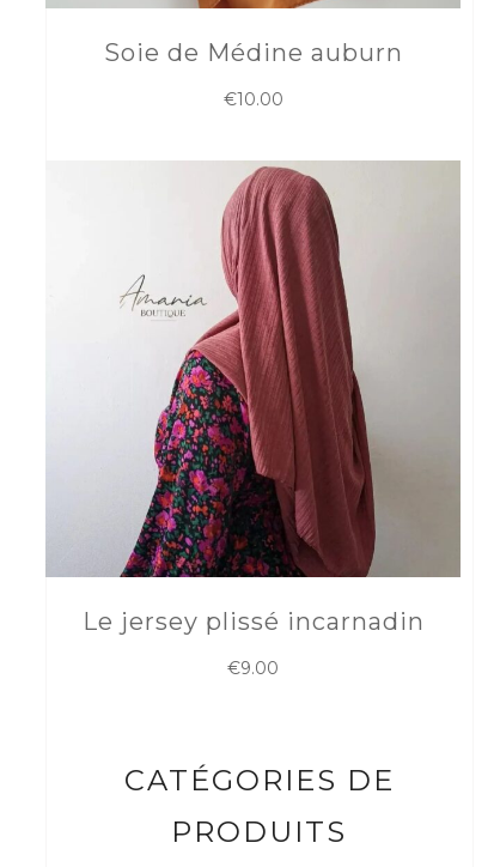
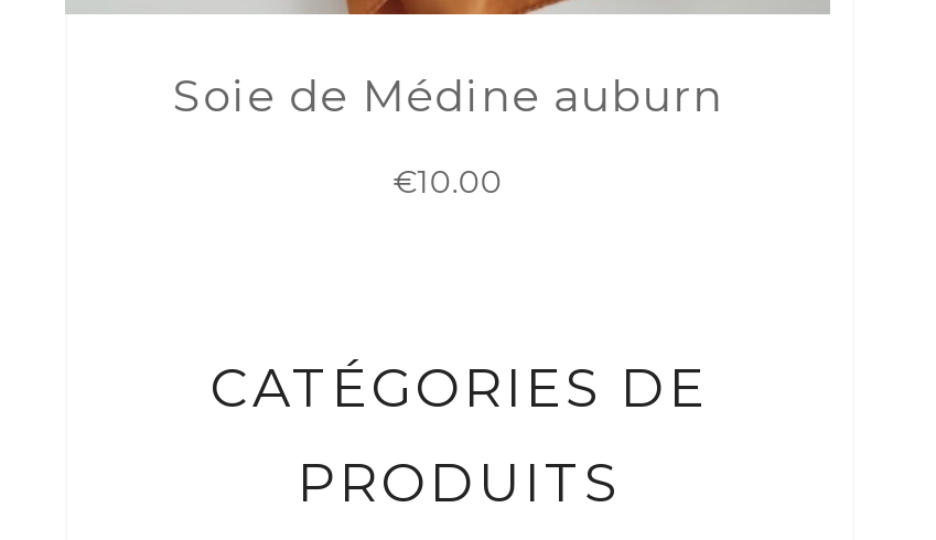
[82,160,459,679] [image] | Le jersey plissé incarnadin | €9.00 -> none

